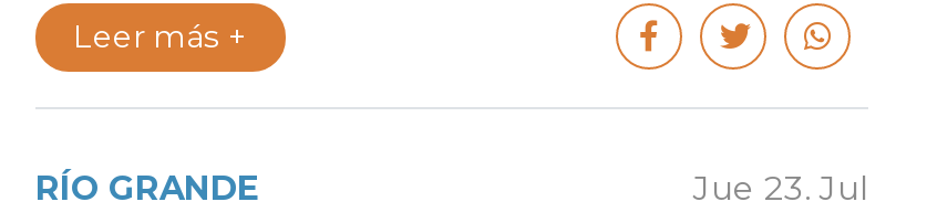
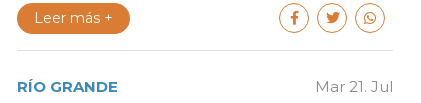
[693,167,868,209] Jue 23. Jul -> [315,77,393,96] Mar 21. Jul

